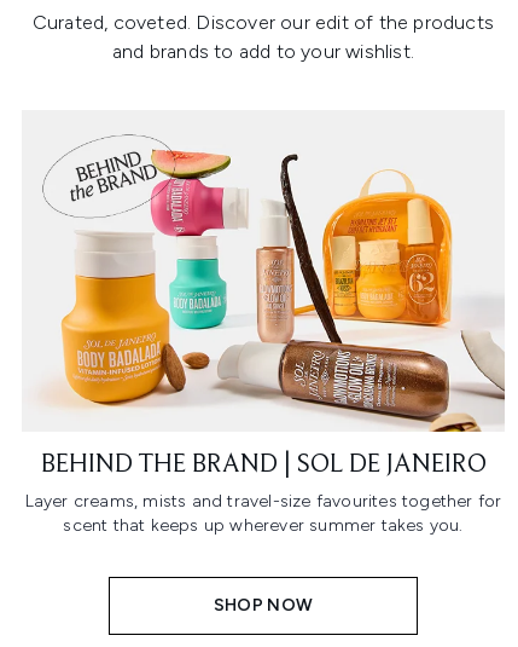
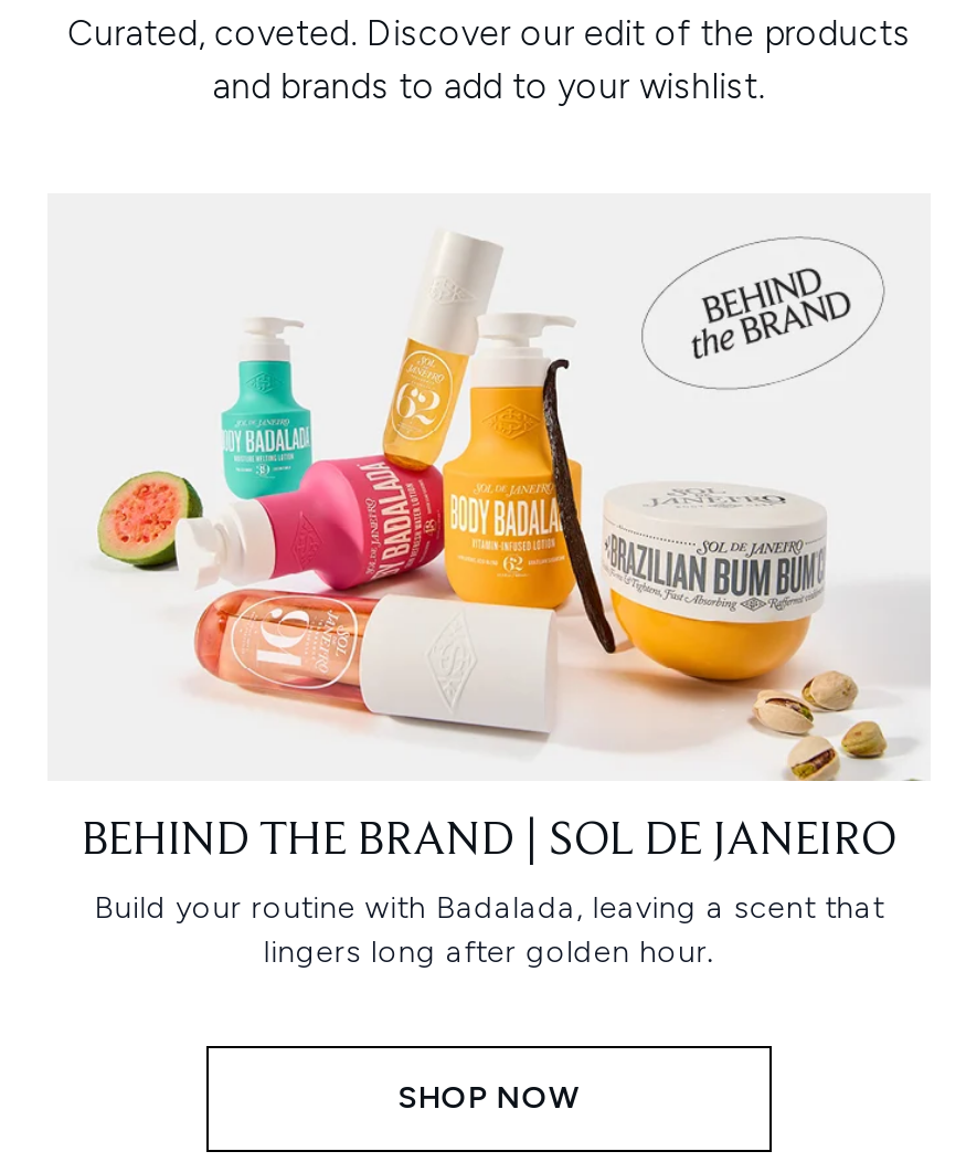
[42,134,506,433] [image] -> [96,235,931,783] [image]
[25,491,502,536] Layer creams, mists and travel-size favourites together for | scent that keeps up wherever summer takes you. -> [94,890,884,971] Build your routine with Badalada, leaving a scent that | lingers long after golden hour.

